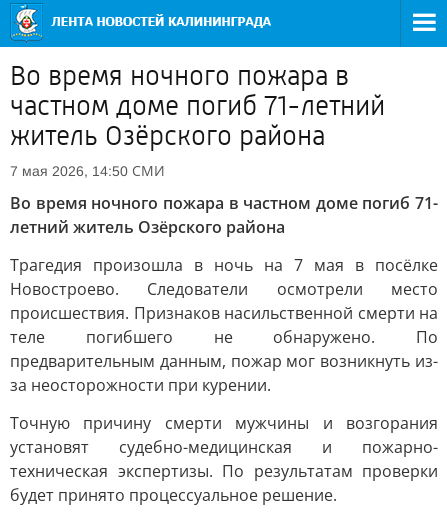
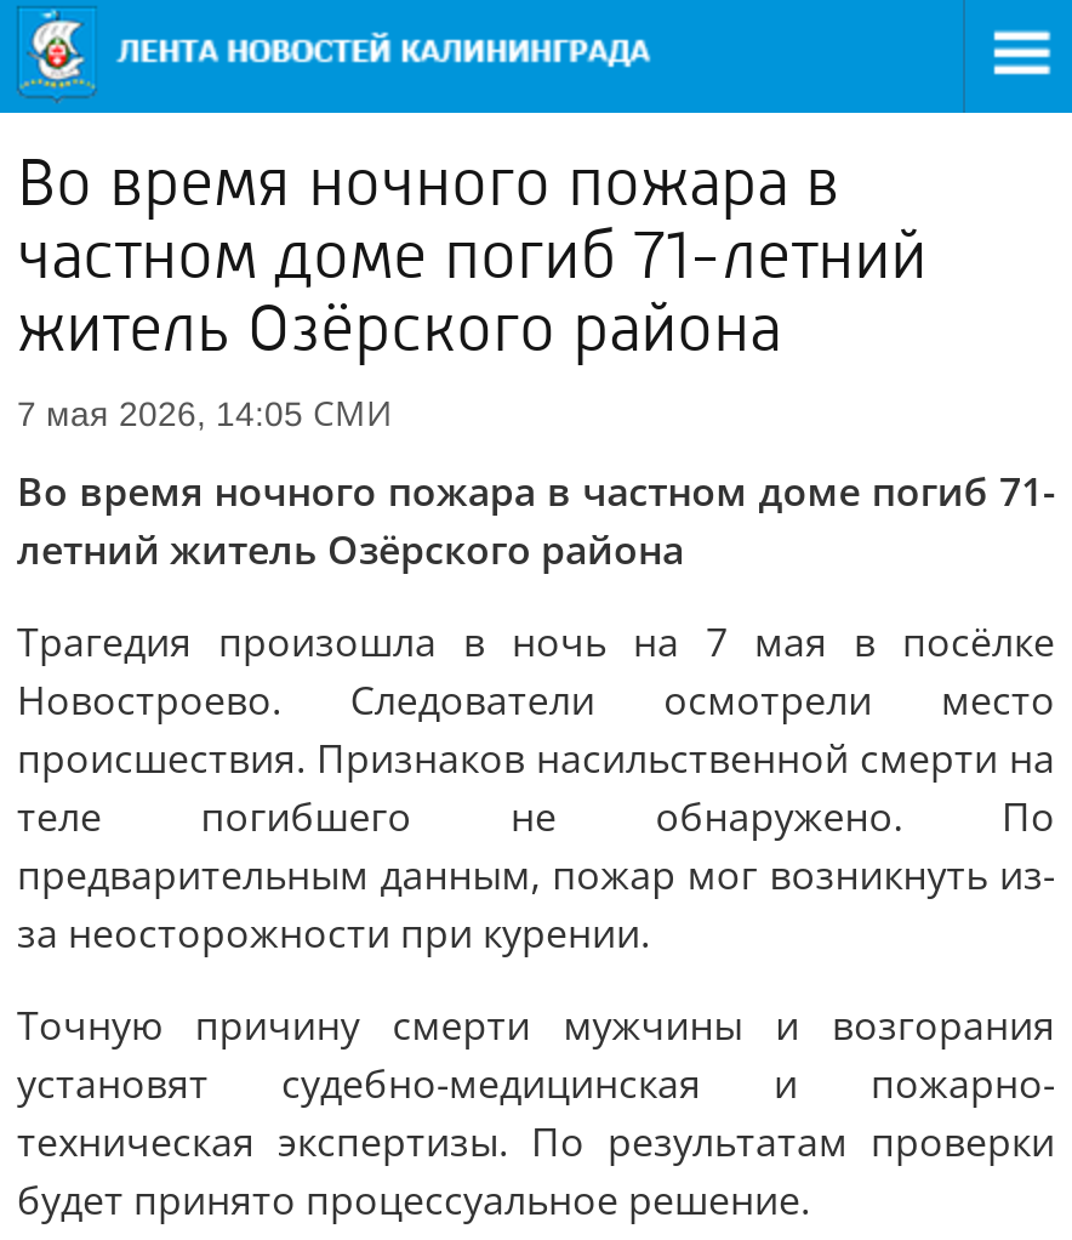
[10,161,165,180] 7 мая 2026, 14:50 СМИ -> [17,389,393,436] 7 мая 2026, 14:05 СМИ

